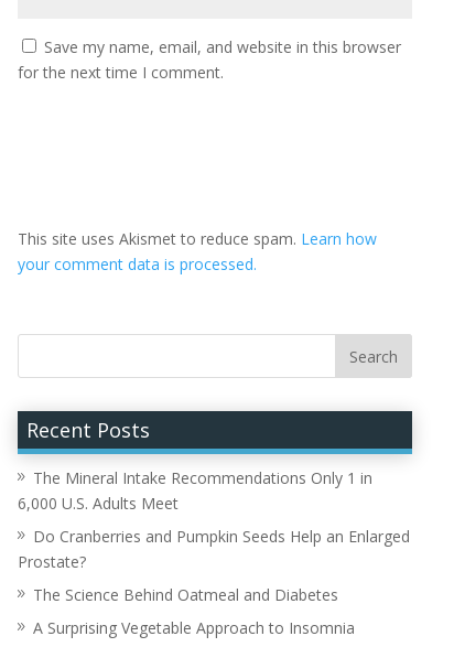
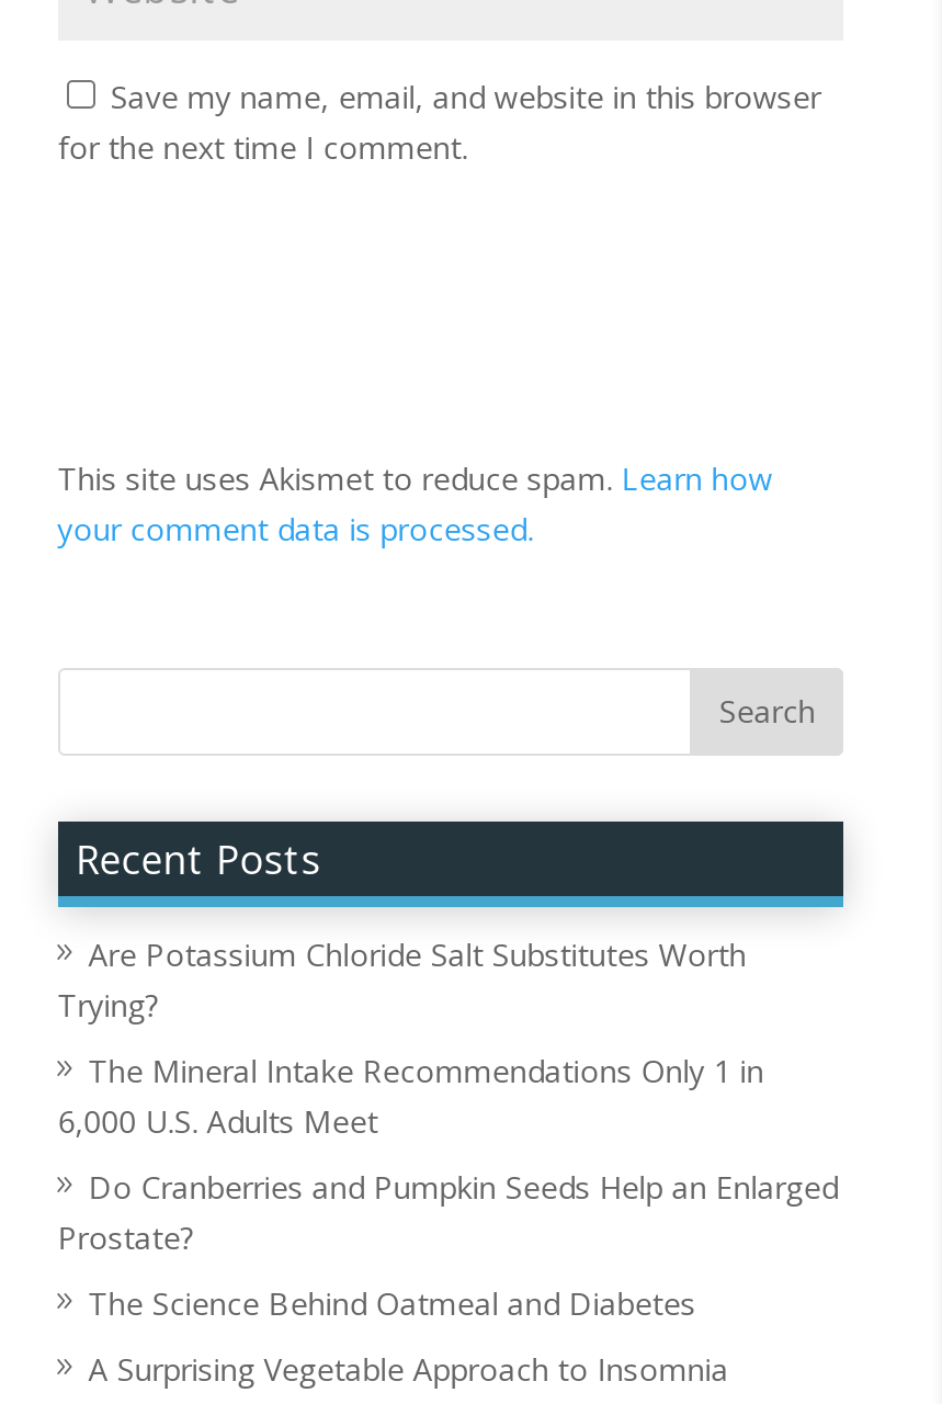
none -> [58,932,746,1024] Are Potassium Chloride Salt Substitutes Worth | Trying?

